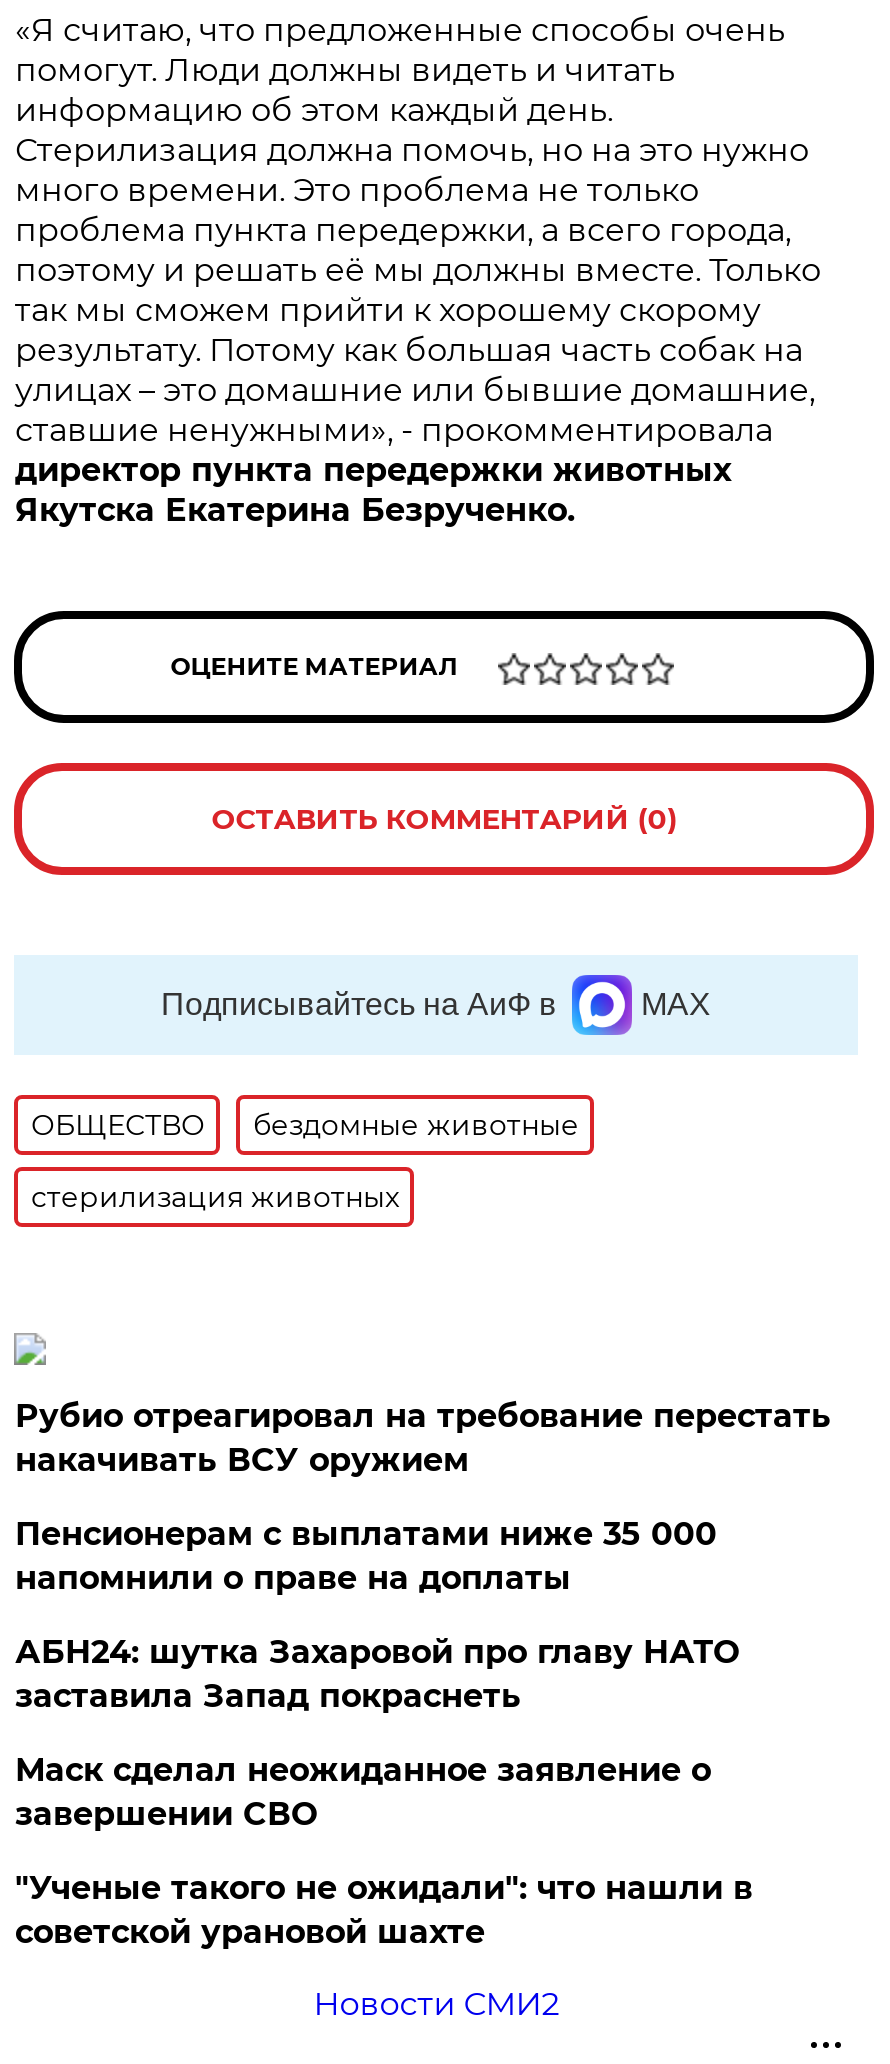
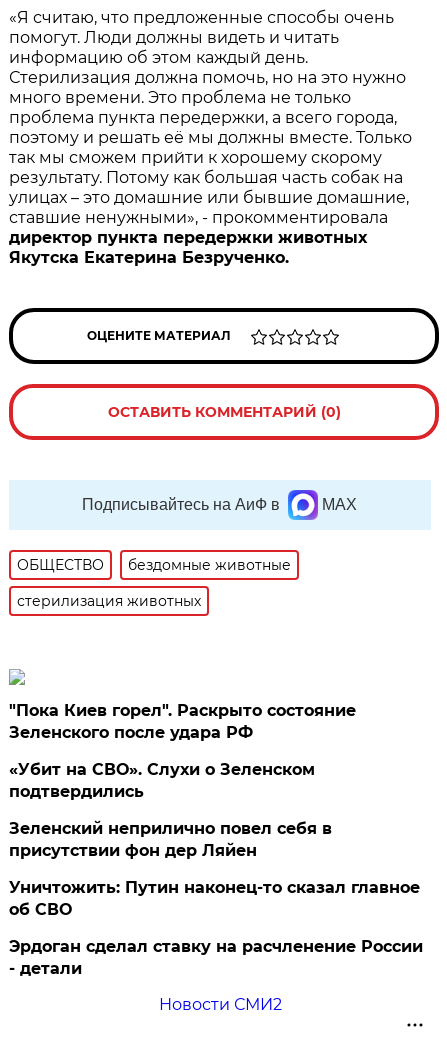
[15,1397,831,1479] Рубио отреагировал на требование перестать | накачивать ВСУ оружием -> [9,701,356,742] "Пока Киев горел". Раскрыто состояние | Зеленского после удара РФ
[15,1515,717,1597] Пенсионерам с выплатами ниже 35 000 | напомнили о праве на доплаты -> [9,760,315,801] «Убит на СВО». Слухи о Зеленском | подтвердились
[15,1633,739,1715] АБН24: шутка Захаровой про главу НАТО | заставила Запад покраснеть -> [9,819,332,860] Зеленский неприлично повел cебя в | присутствии фон дер Ляйен
[15,1751,711,1833] Маск сделал неожиданное заявление о | завершении СВО -> [9,878,420,919] Уничтожить: Путин наконец-то сказал главное | об СВО
[15,1869,753,1951] "Ученые такого не ожидали": что нашли в | советской урановой шахте -> [9,937,423,978] Эрдоган сделал ставку на расчленение России | - детали

